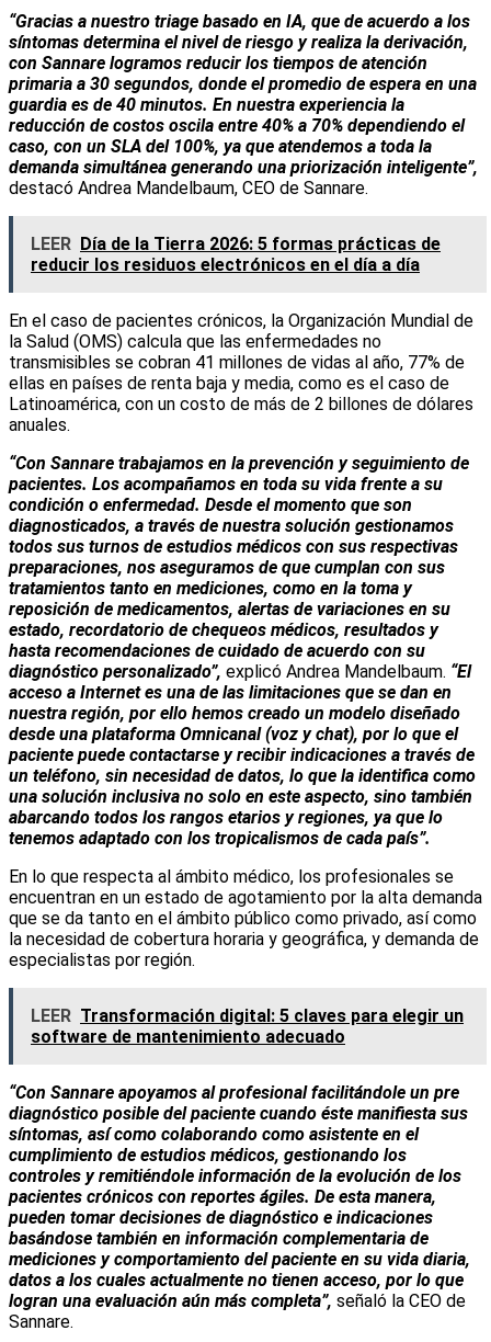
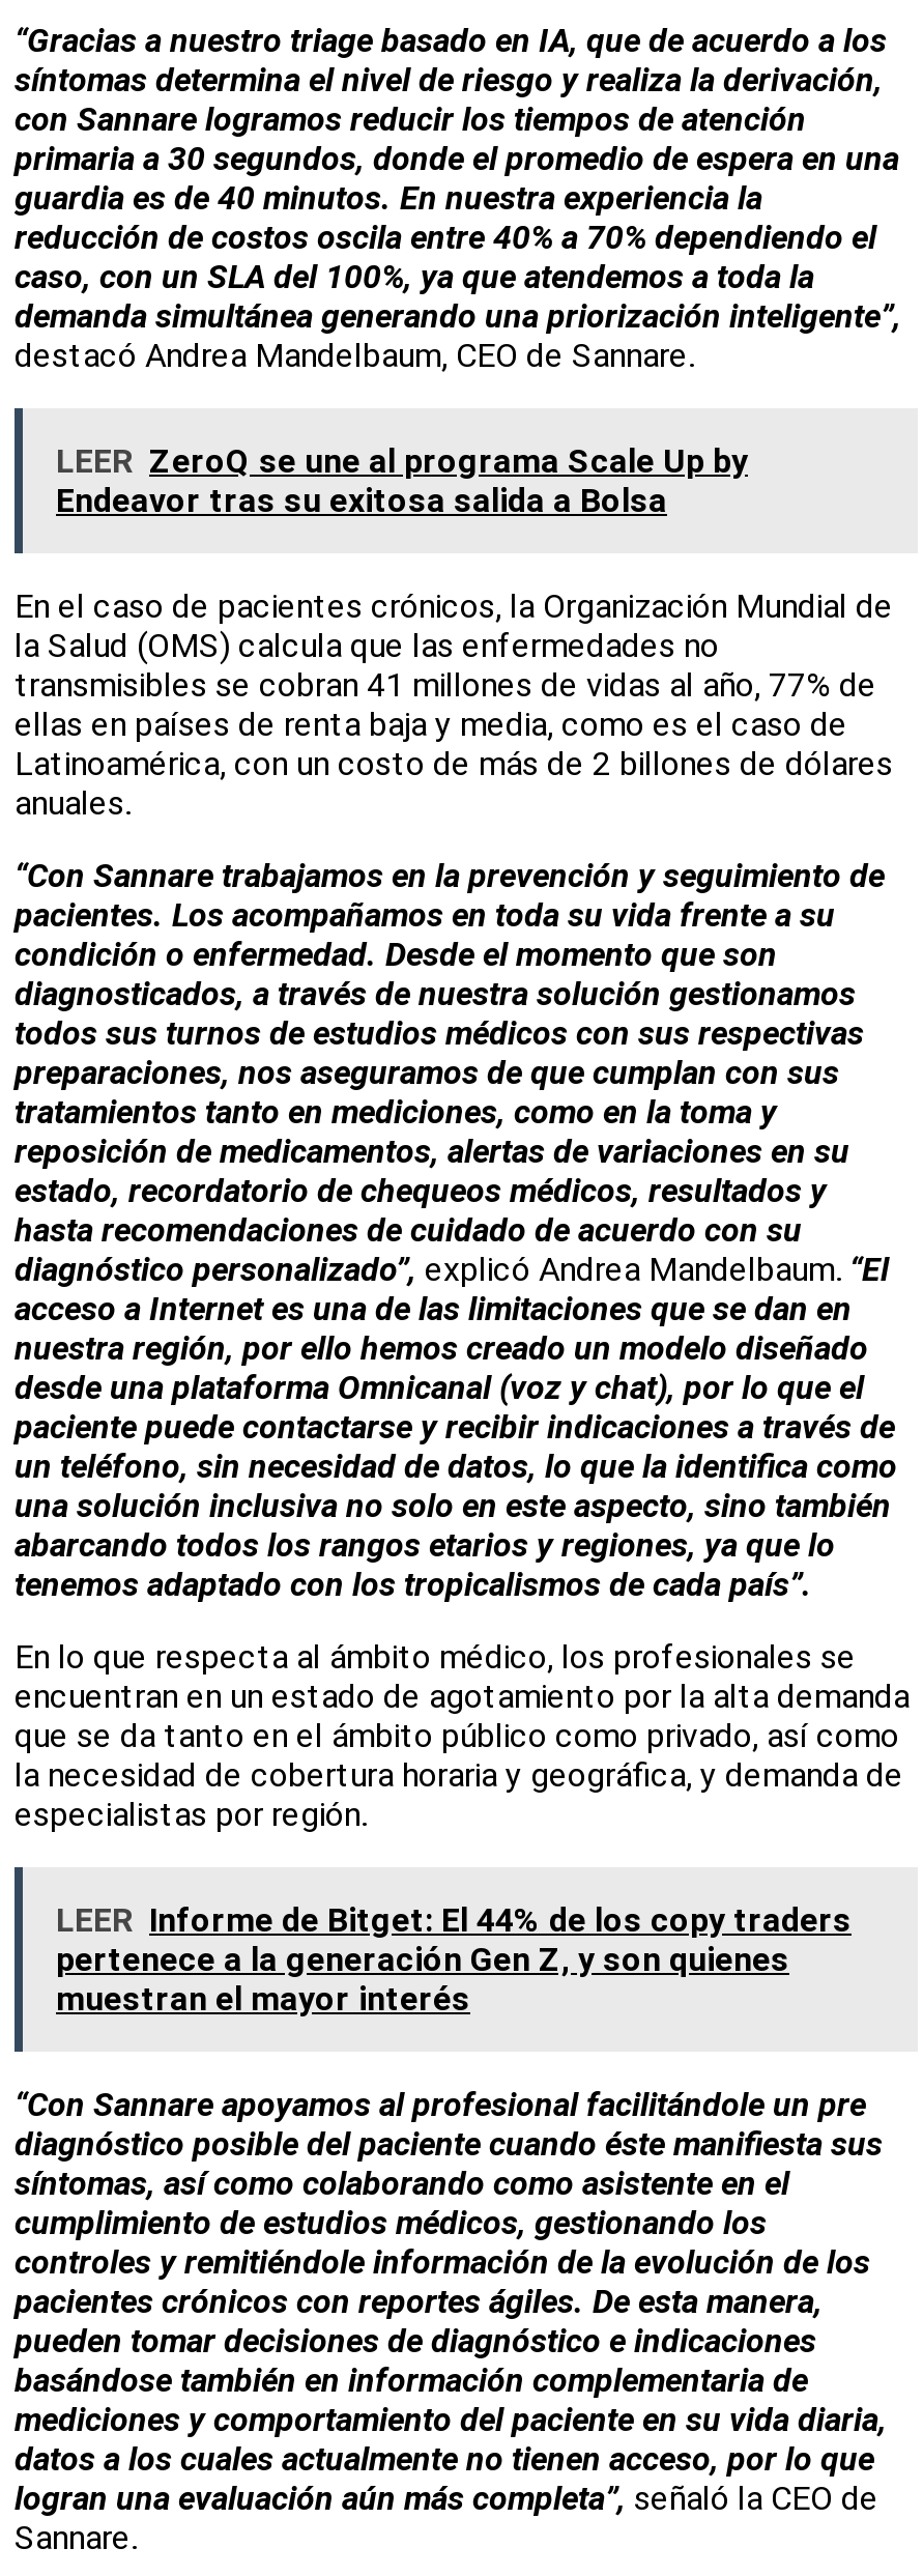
[31,233,441,275] LEER Día de la Tierra 2026: 5 formas prácticas de | reducir los residuos electrónicos en el día a día -> [56,441,748,519] LEER ZeroQ se une al programa Scale Up by | Endeavor tras su exitosa salida a Bolsa
[31,1005,464,1047] LEER Transformación digital: 5 claves para elegir un | software de mantenimiento adecuado -> [56,1900,852,2018] LEER Informe de Bitget: El 44% de los copy traders | pertenece a la generación Gen Z, y son quienes | muestran el mayor interés

